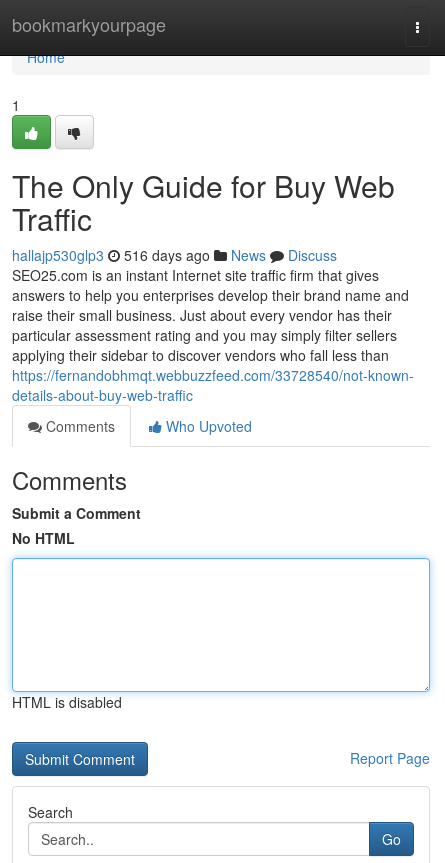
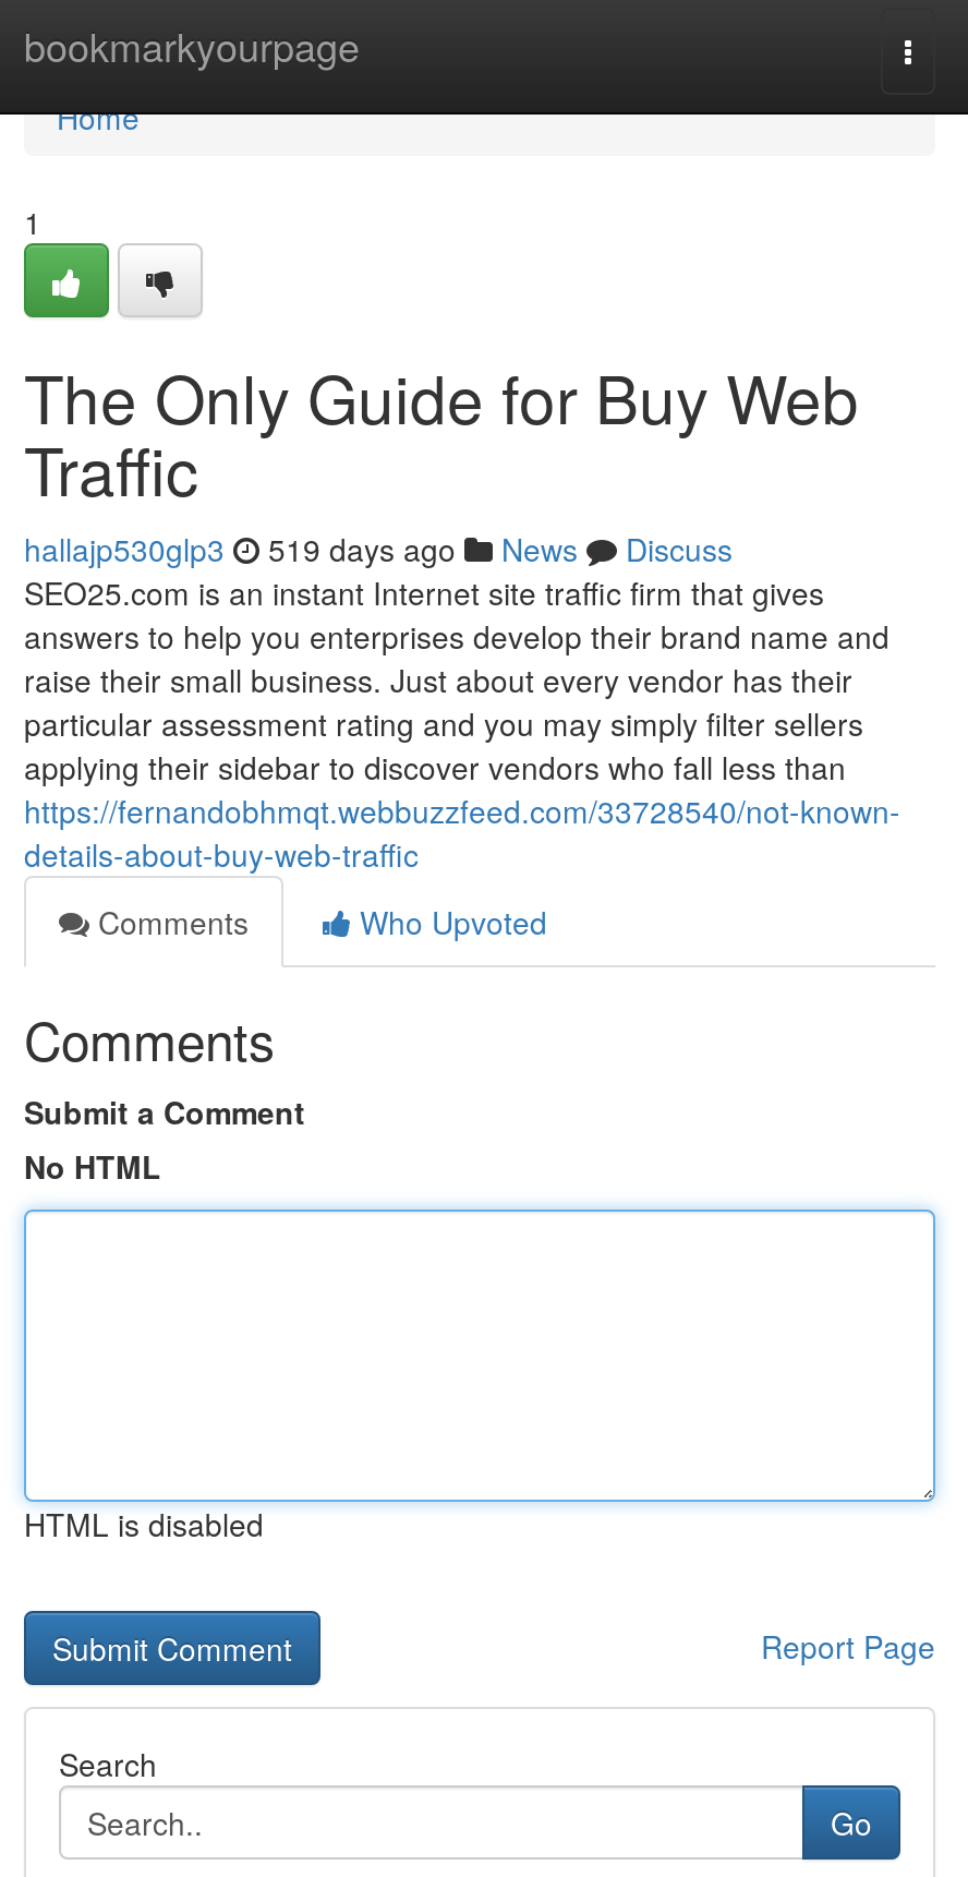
[12,245,337,265] hallajp530glp3 516 days ago News Discuss -> [24,527,733,570] hallajp530glp3 519 days ago News Discuss

